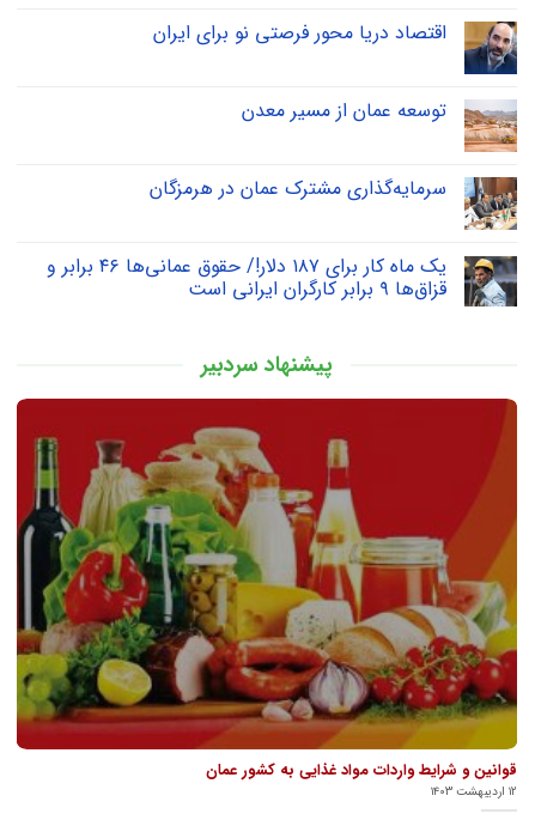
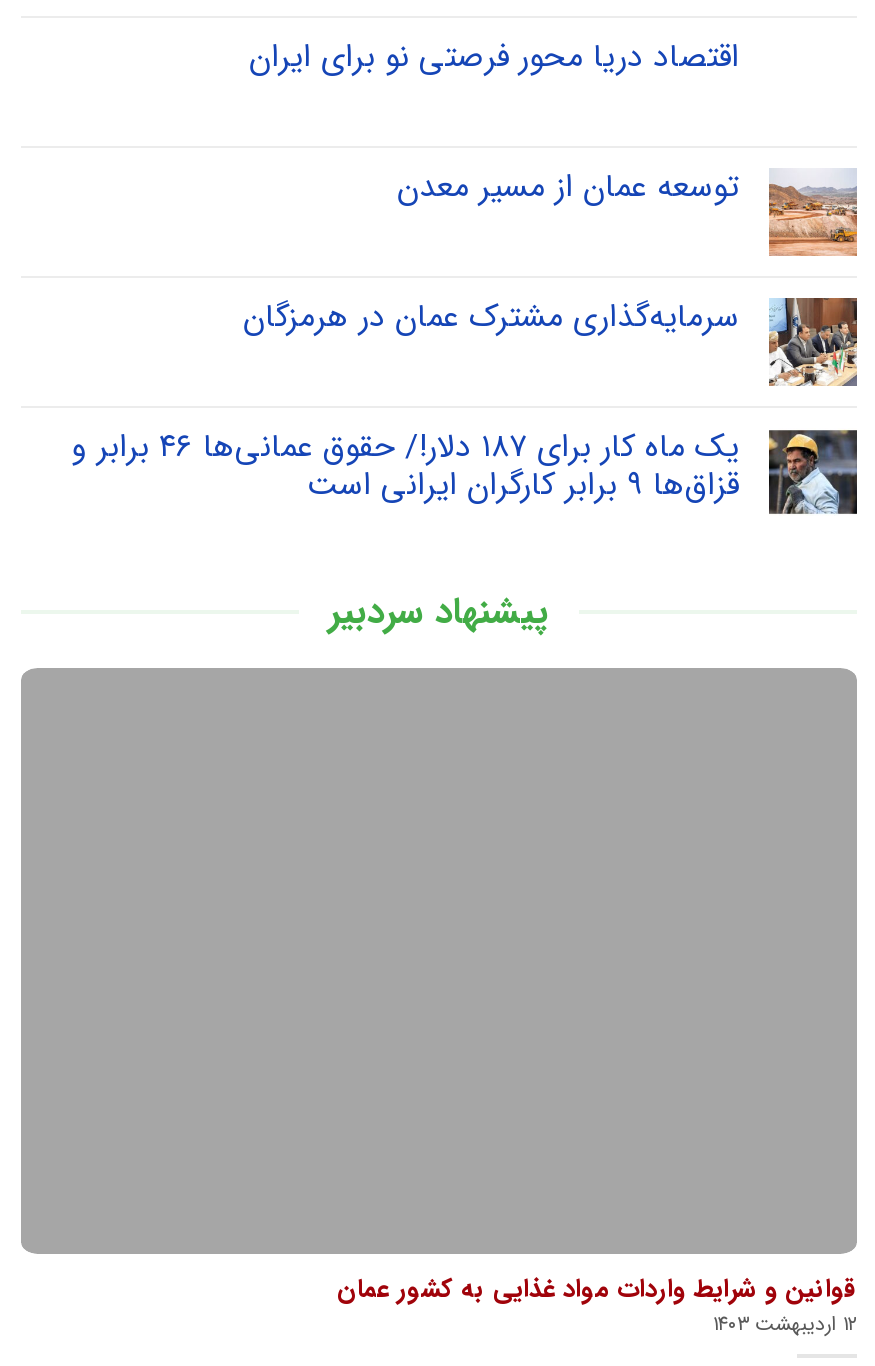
[463,20,518,75] [image] -> none
[16,397,518,751] [image] -> none

